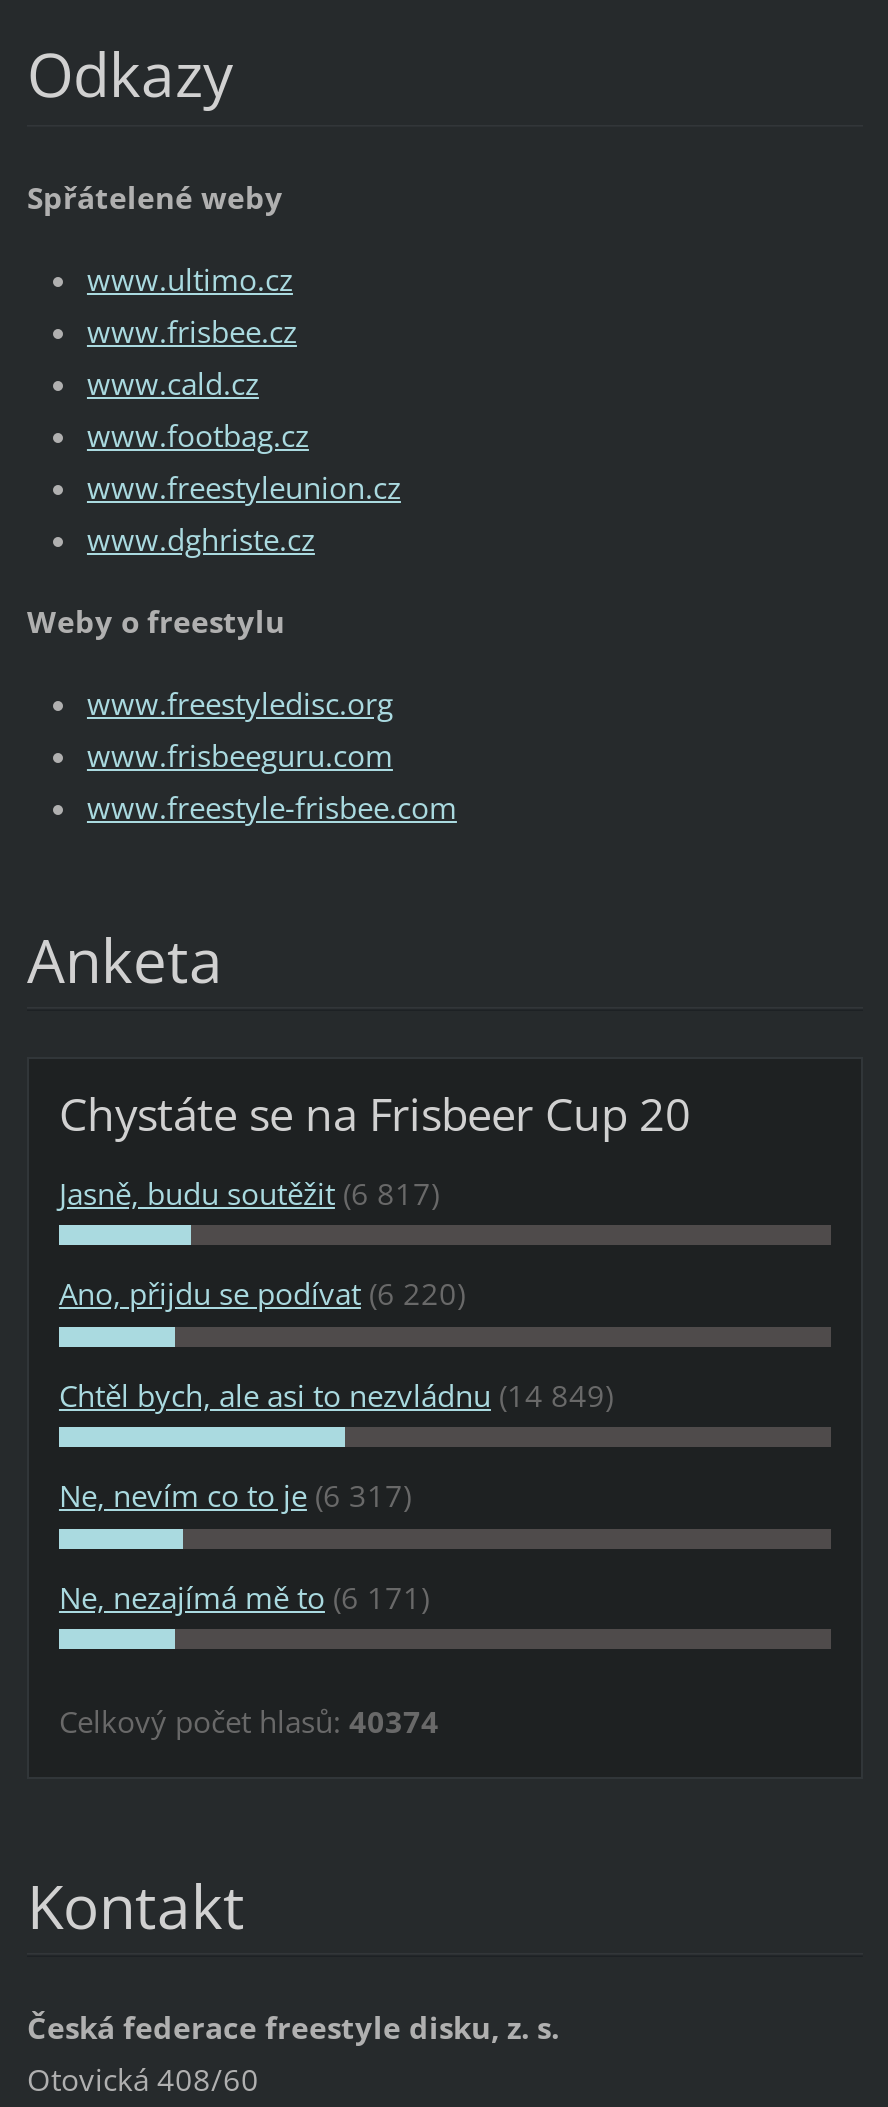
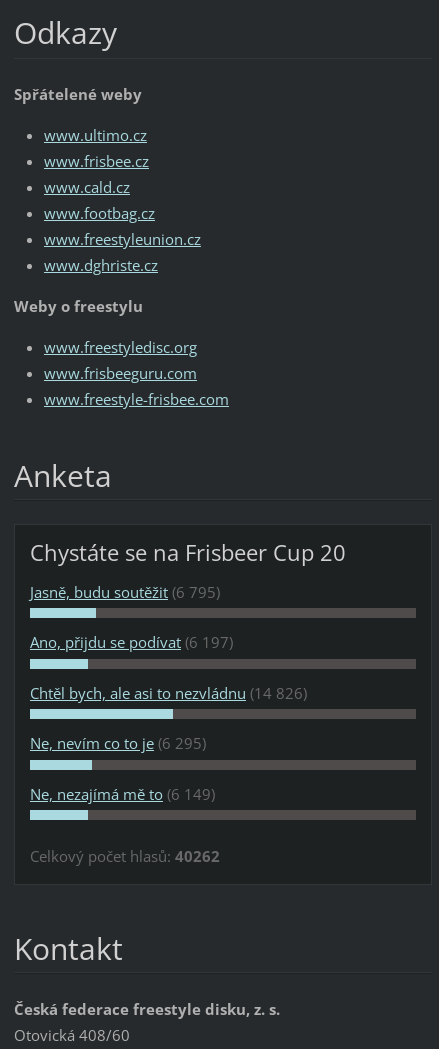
[59,1172,439,1212] Jasně, budu soutěžit (6 817) -> [30,582,220,602] Jasně, budu soutěžit (6 795)
[59,1273,465,1313] Ano, přijdu se podívat (6 220) -> [30,632,233,652] Ano, přijdu se podívat (6 197)
[59,1374,613,1414] Chtěl bych, ale asi to nezvládnu (14 849) -> [30,683,307,703] Chtěl bych, ale asi to nezvládnu (14 826)
[59,1475,411,1515] Ne, nevím co to je (6 317) -> [30,733,206,753] Ne, nevím co to je (6 295)
[59,1576,429,1616] Ne, nezajímá mě to (6 171) -> [30,784,215,804] Ne, nezajímá mě to (6 149)
[59,1700,439,1740] Celkový počet hlasů: 40374 -> [30,846,220,866] Celkový počet hlasů: 40262

